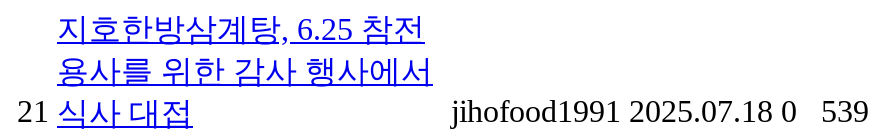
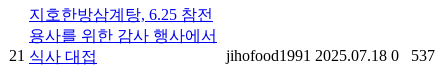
[451,94,869,128] jihofood1991 2025.07.18 0 539 -> [226,47,435,64] jihofood1991 2025.07.18 0 537

